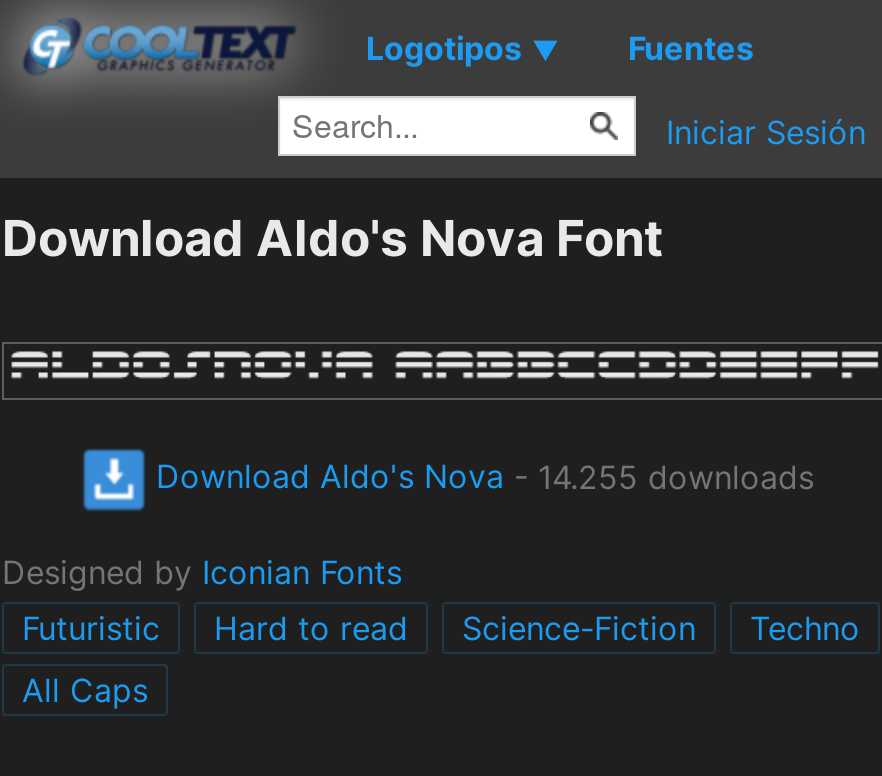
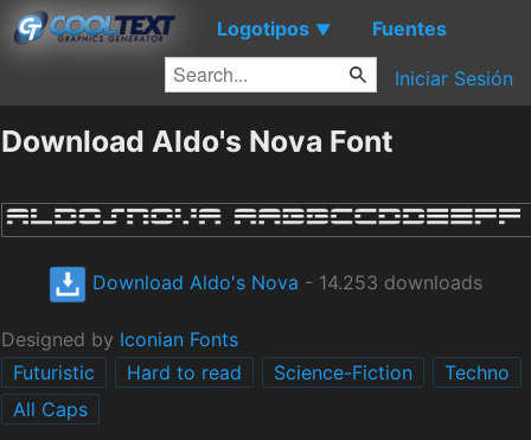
[146,456,814,496] Download Aldo's Nova - 14.255 downloads -> [87,270,482,294] Download Aldo's Nova - 14.253 downloads

